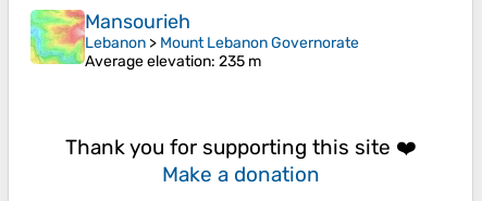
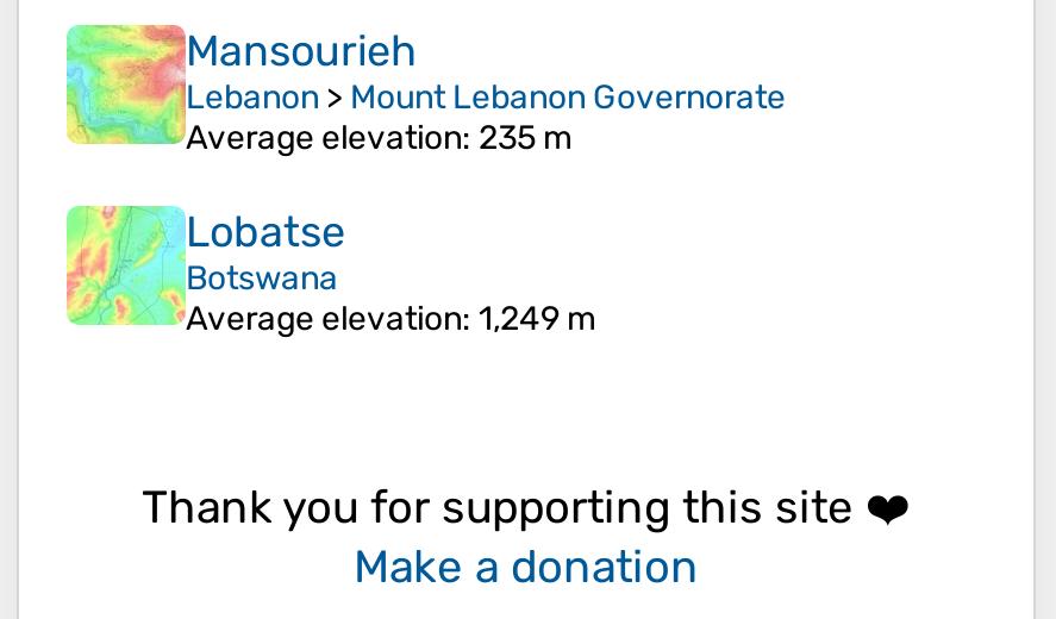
none -> [64,204,595,339] [image] | Lobatse | Botswana | Average elevation: 1,249 m

